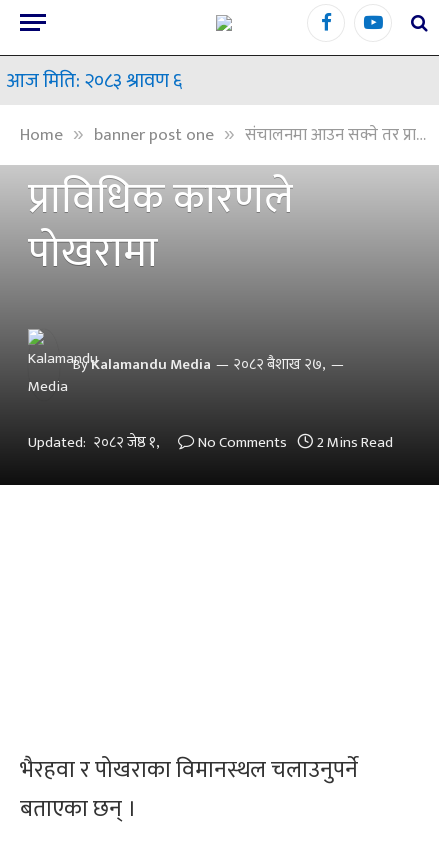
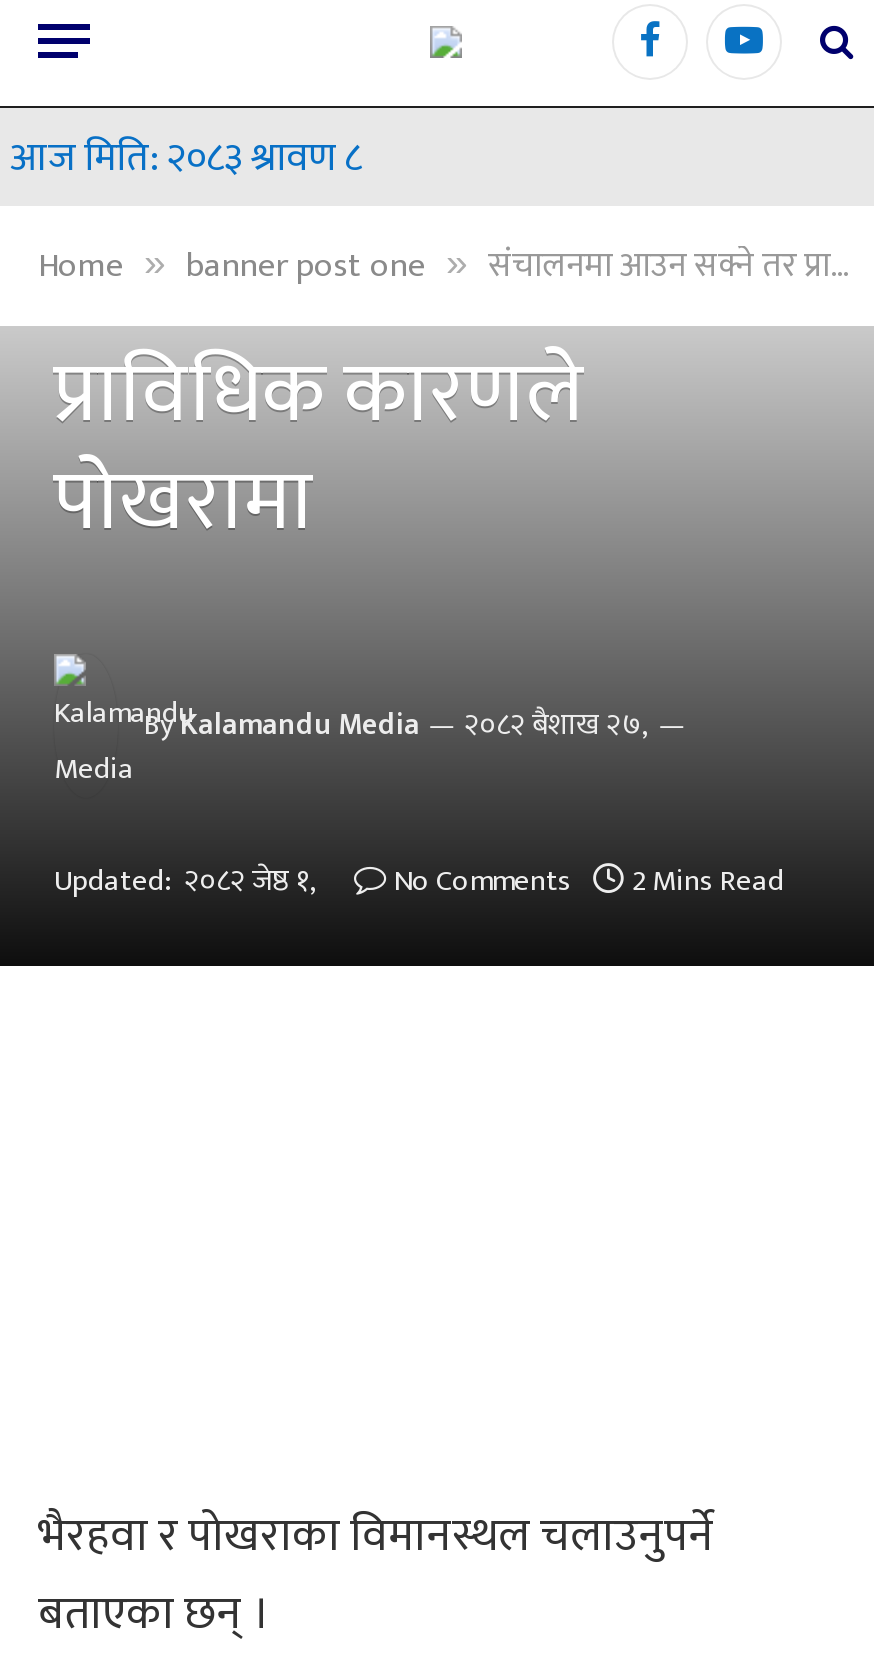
[6,63,182,97] आज मिति: २०८३ श्रावण ६ -> [10,123,362,191] आज मिति: २०८३ श्रावण ८

